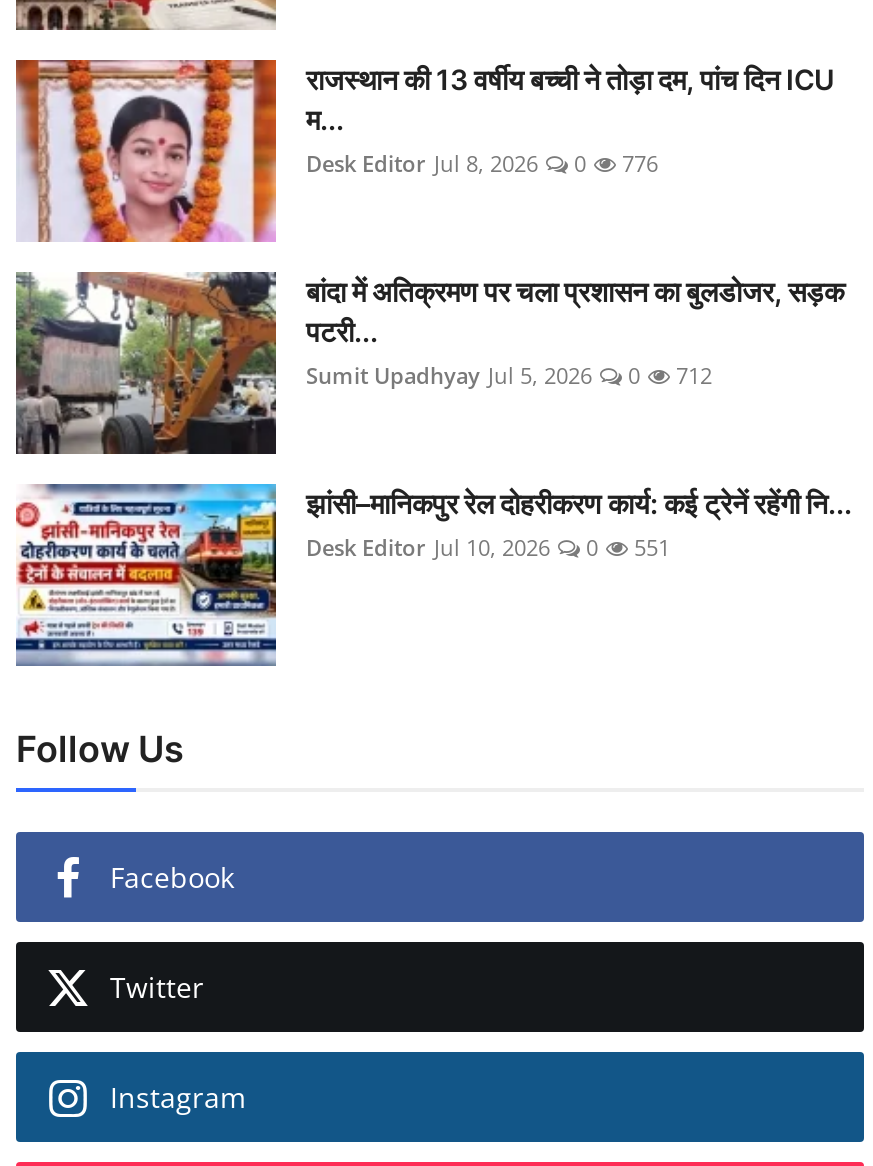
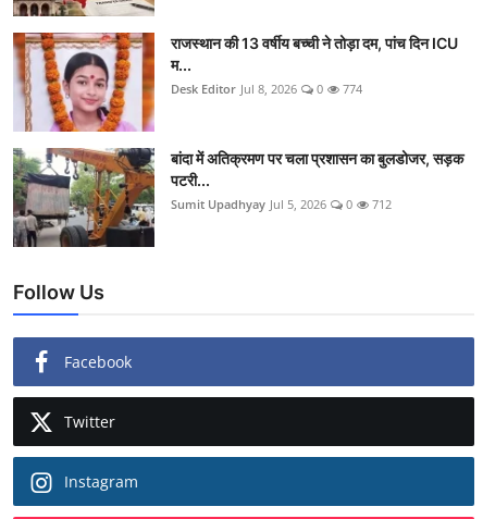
[306,149,658,179] Desk Editor Jul 8, 2026 0 776 -> [171,81,362,97] Desk Editor Jul 8, 2026 0 774
[14,482,852,668] [image] | झांसी–मानिकपुर रेल दोहरीकरण कार्य: कई ट्रेनें रहेंगी नि... | Desk Editor Jul 10, 2026 | 0 | 551 -> none

